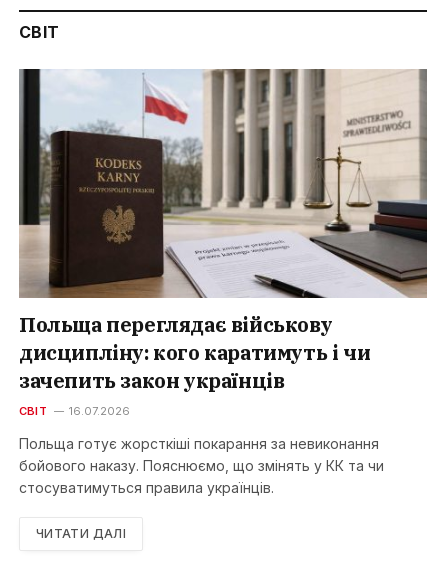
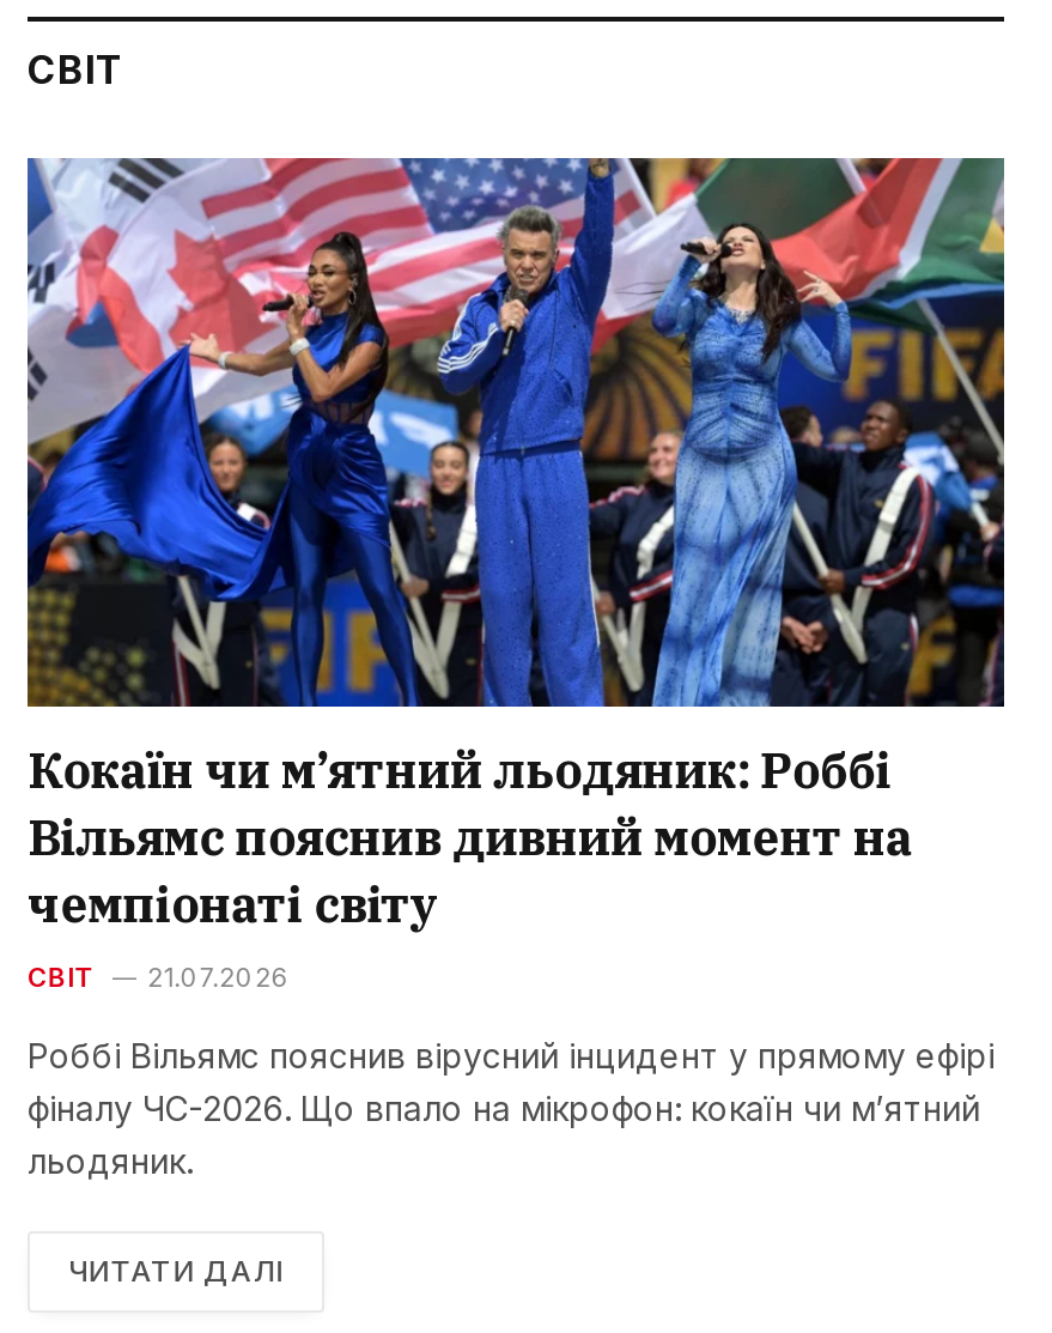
[18,68,428,394] [image] | Польща переглядає військову | дисципліну: кого каратимуть і чи | зачепить закон українців -> [25,156,1007,937] [image] | Кокаїн чи м’ятний льодяник: Роббі | Вільямс пояснив дивний момент на | чемпіонаті світу
[19,404,130,418] СВІТ 16.07.2026 -> [28,961,291,994] СВІТ 21.07.2026
[19,435,384,496] Польща готує жорсткіші покарання за невиконання | бойового наказу. Пояснюємо, що змінять у КК та чи | стосуватимуться правила українців. -> [28,1035,995,1181] Роббі Вільямс пояснив вірусний інцидент у прямому ефірі | фіналу ЧС-2026. Що впало на мікрофон: кокаїн чи м’ятний | льодяник.

